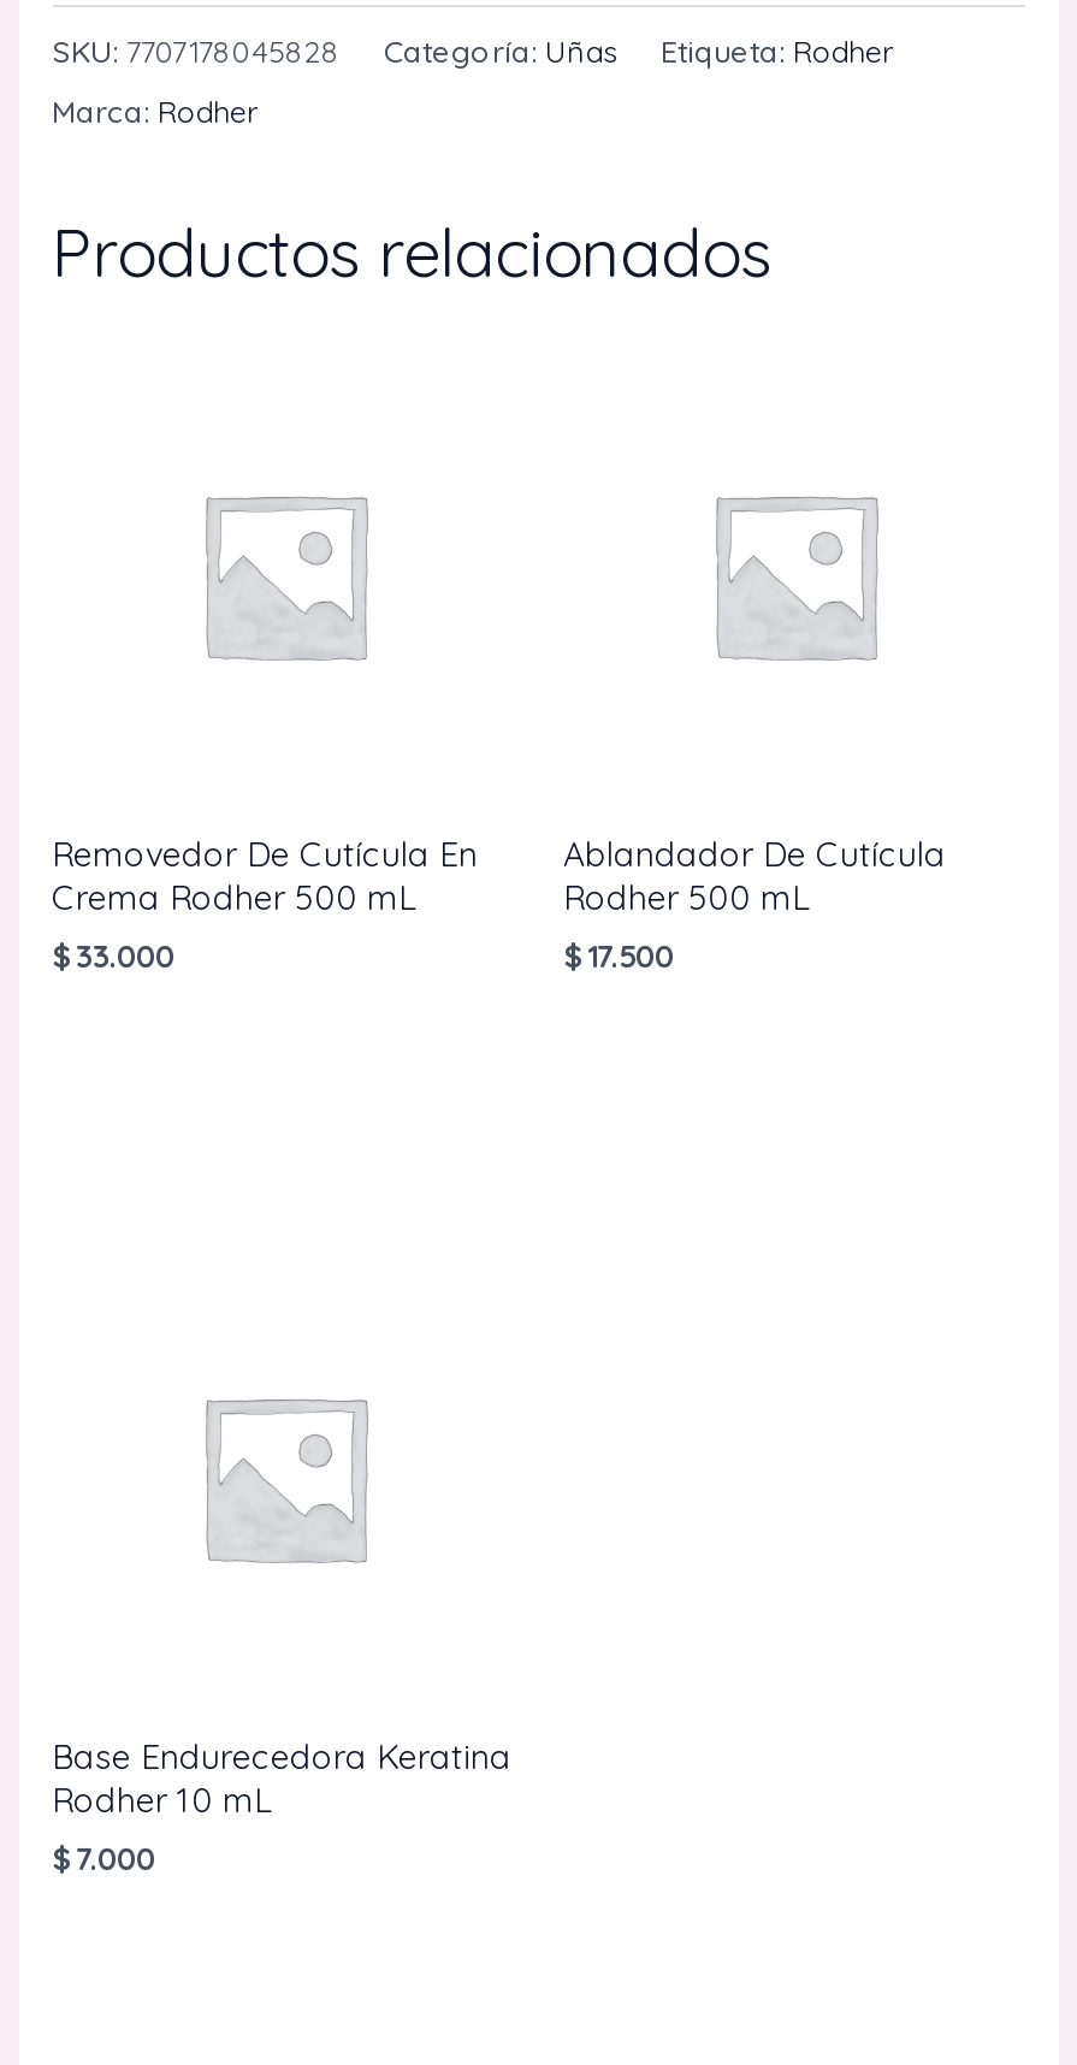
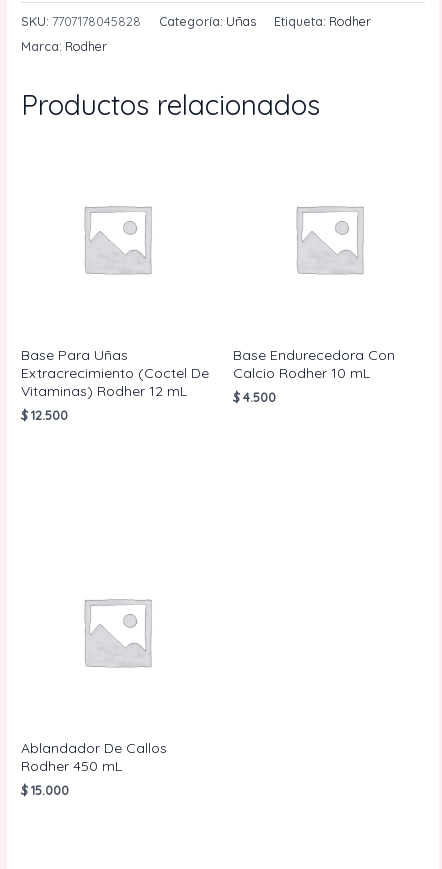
[52,833,478,975] Removedor De Cutícula En | Crema Rodher 500 mL | $33.000 -> [20,346,208,423] Base Para Uñas | Extracrecimiento (Coctel De | Vitaminas) Rodher 12 mL | $12.500
[563,833,946,975] Ablandador De Cutícula | Rodher 500 mL | $17.500 -> [233,346,395,405] Base Endurecedora Con | Calcio Rodher 10 mL | $4.500
[52,1735,511,1877] Base Endurecedora Keratina | Rodher 10 mL | $7.000 -> [20,739,166,798] Ablandador De Callos | Rodher 450 mL | $15.000

